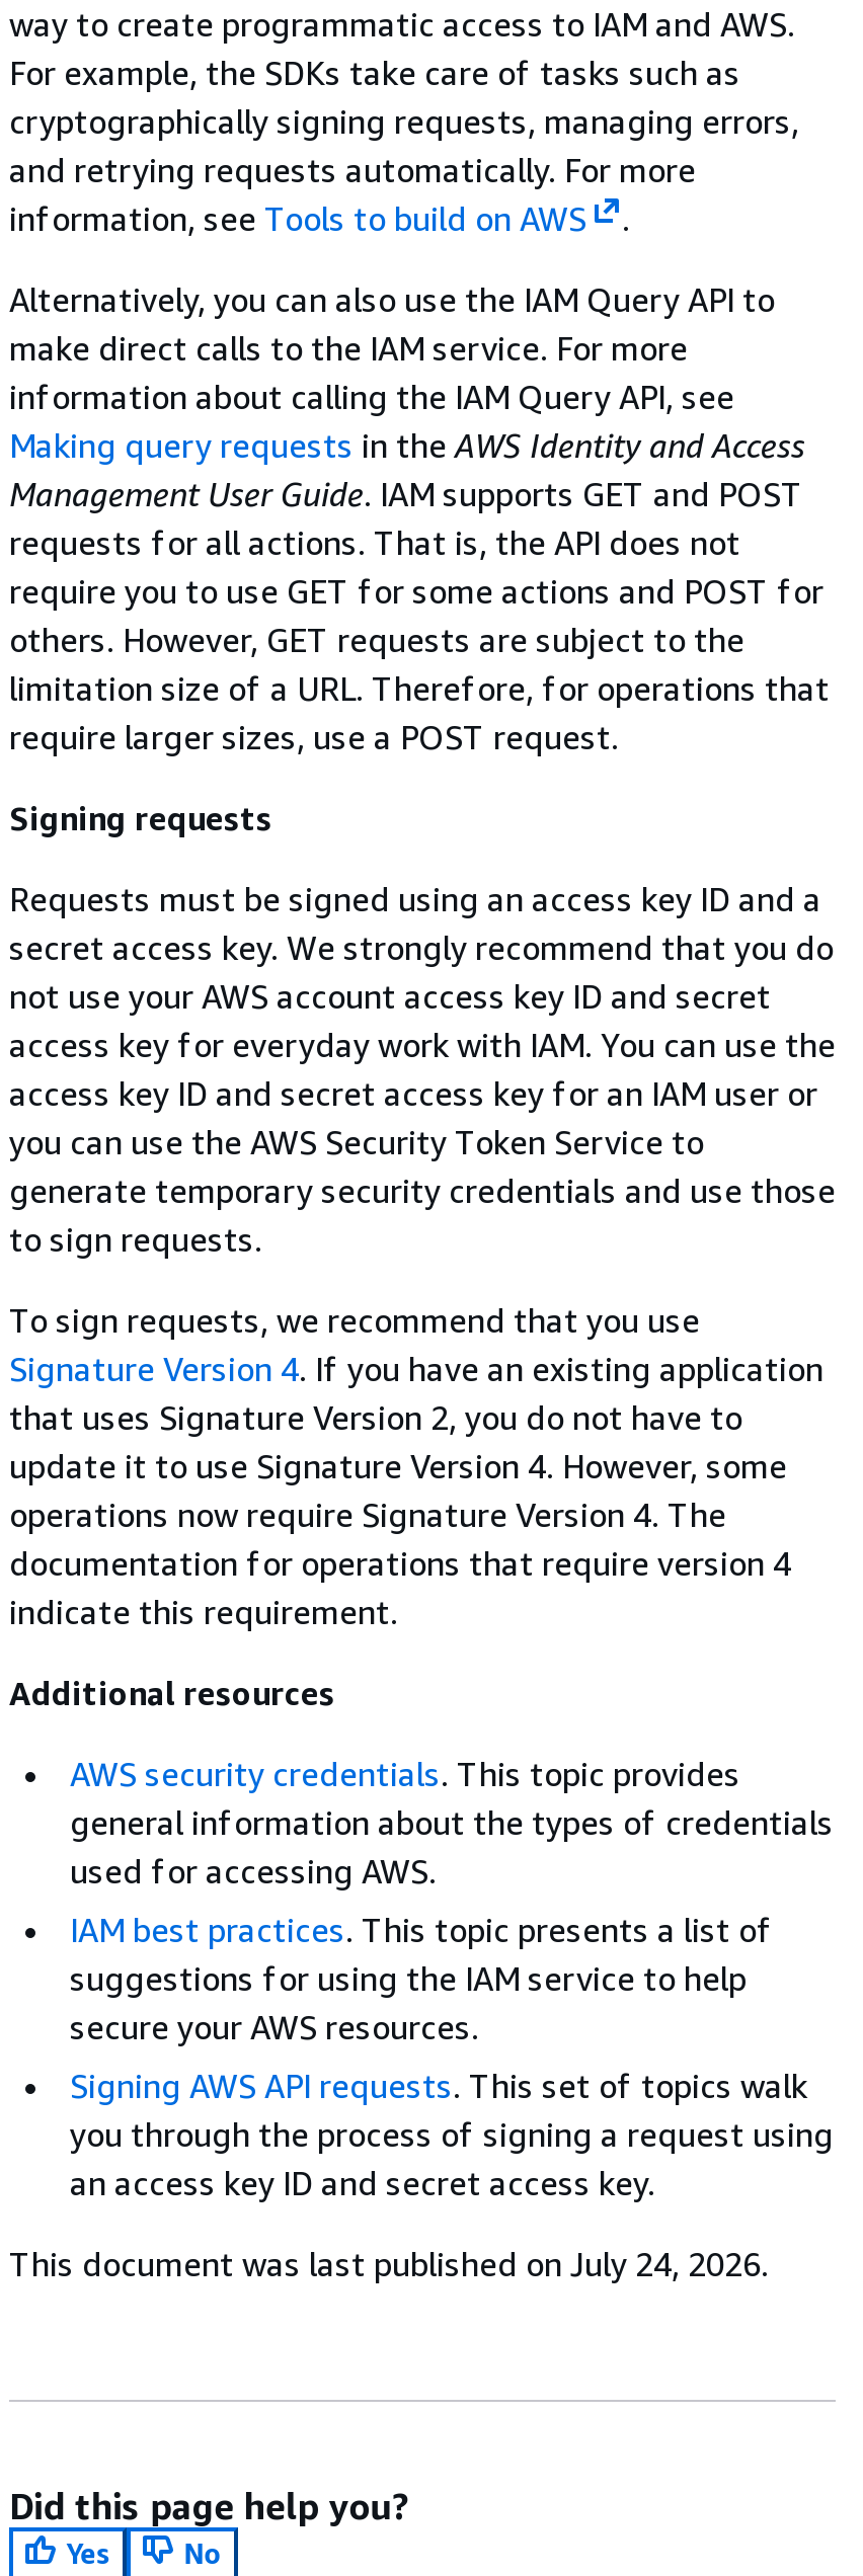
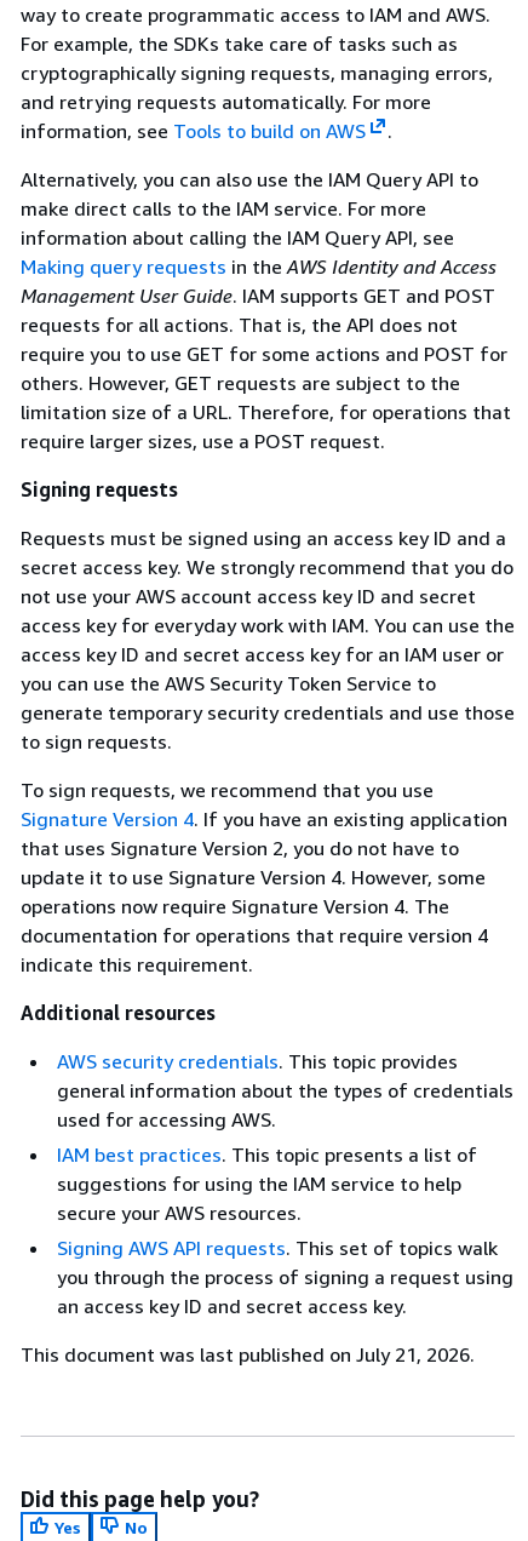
[9,2244,769,2284] This document was last published on July 24, 2026. -> [21,1342,475,1367] This document was last published on July 21, 2026.

